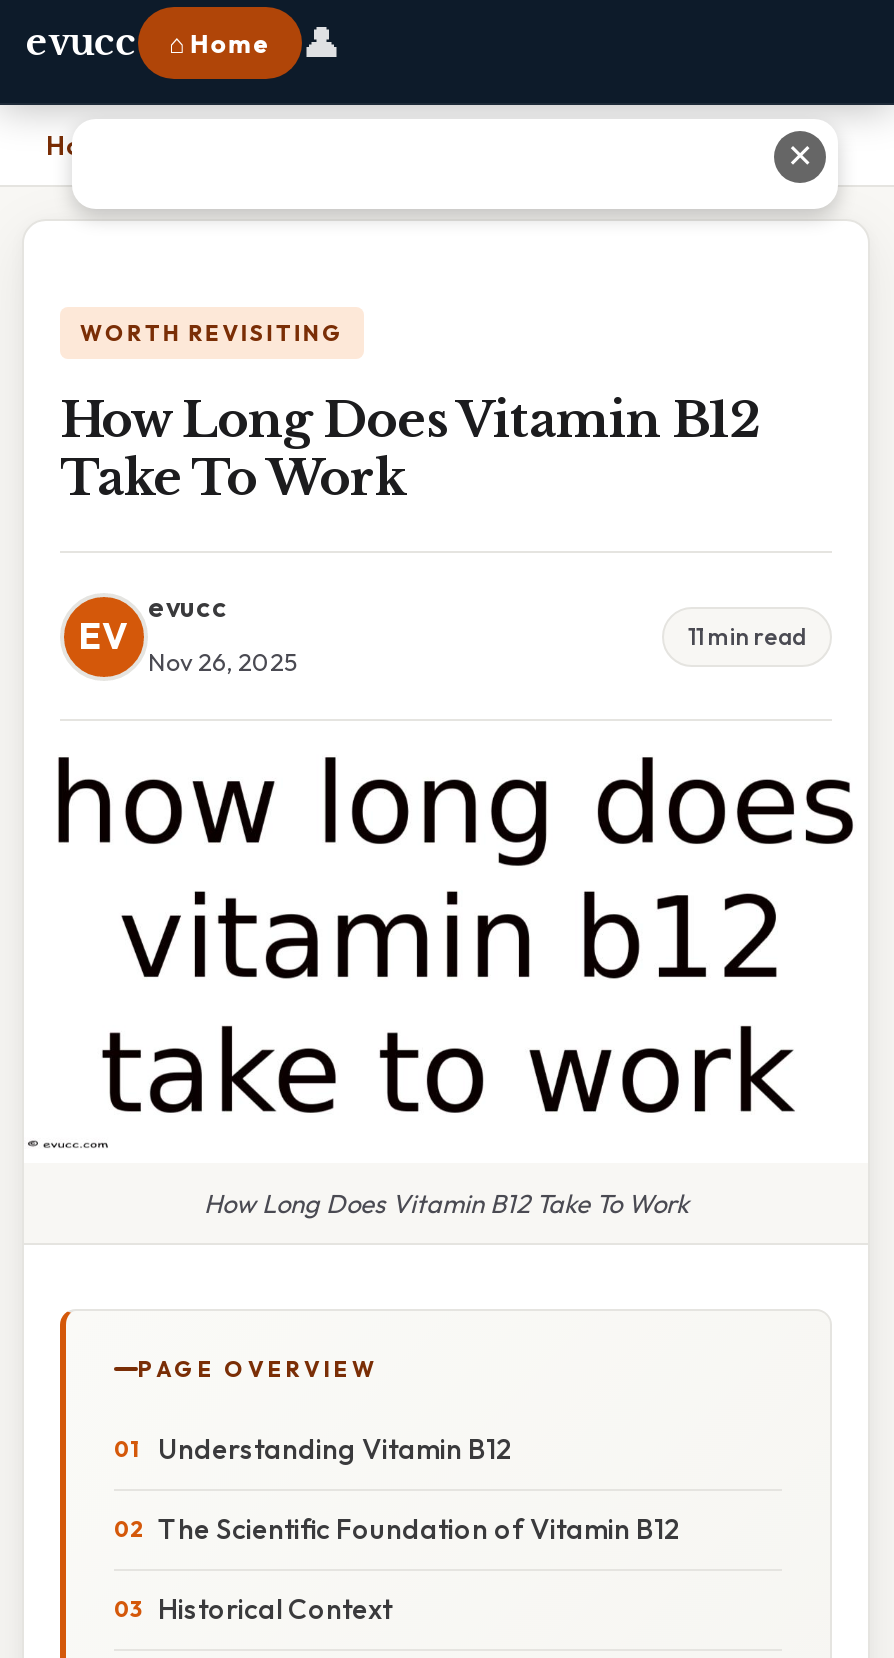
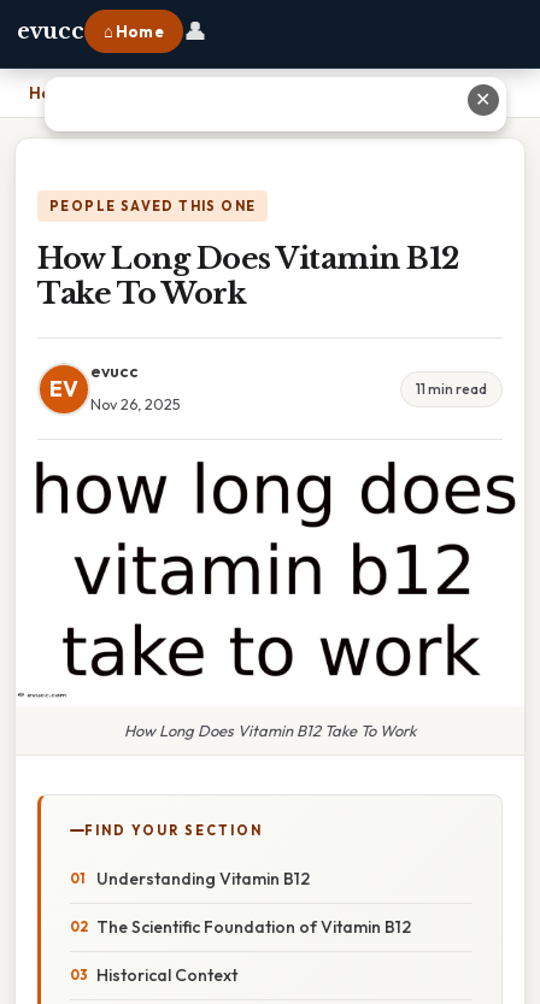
[80,319,345,347] WORTH REVISITING -> [49,198,256,215] PEOPLE SAVED THIS ONE
[138,1355,378,1383] PAGE OVERVIEW -> [84,822,263,839] FIND YOUR SECTION

